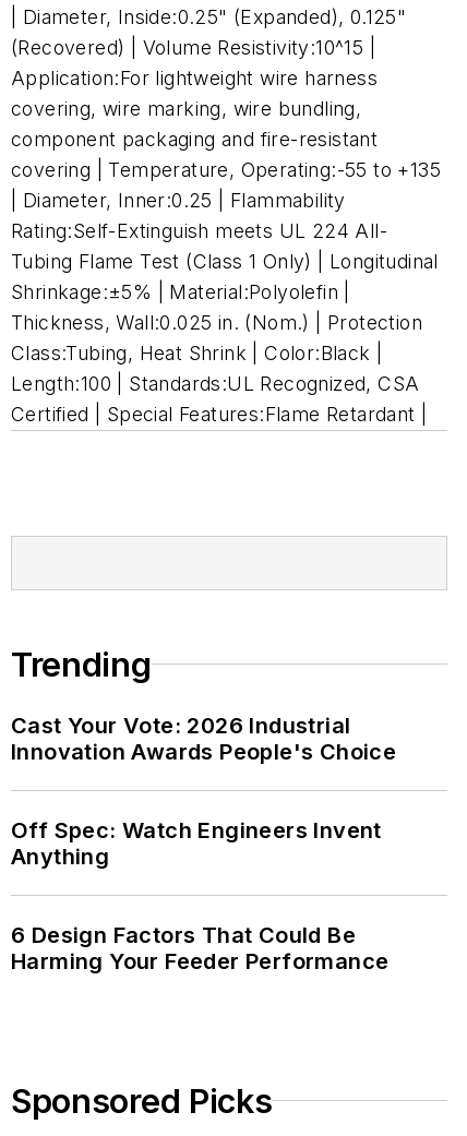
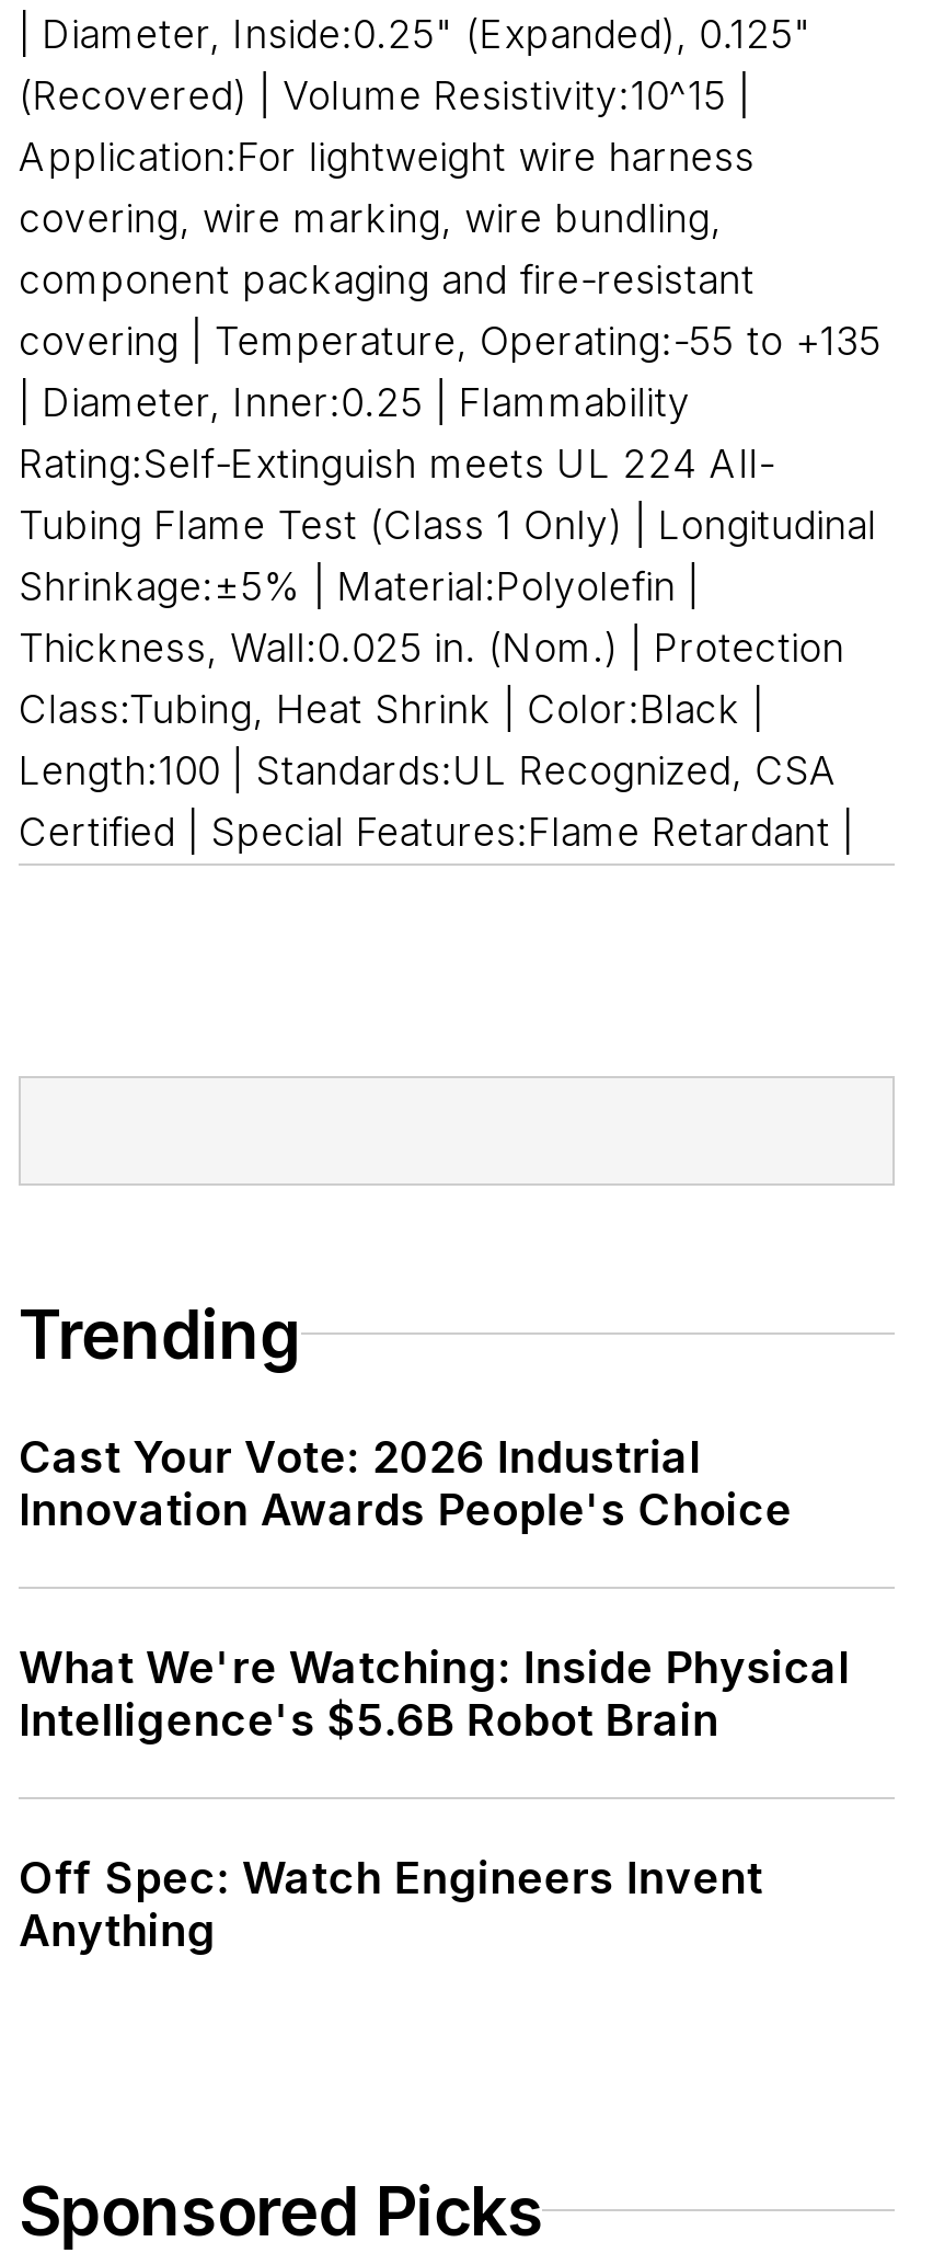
none -> [19,1641,850,1746] What We're Watching: Inside Physical | Intelligence's $5.6B Robot Brain
moved [11,817,382,869] -> [19,1851,763,1956]: Off Spec: Watch Engineers Invent | Anything
[11,922,389,974] 6 Design Factors That Could Be | Harming Your Feeder Performance -> none

